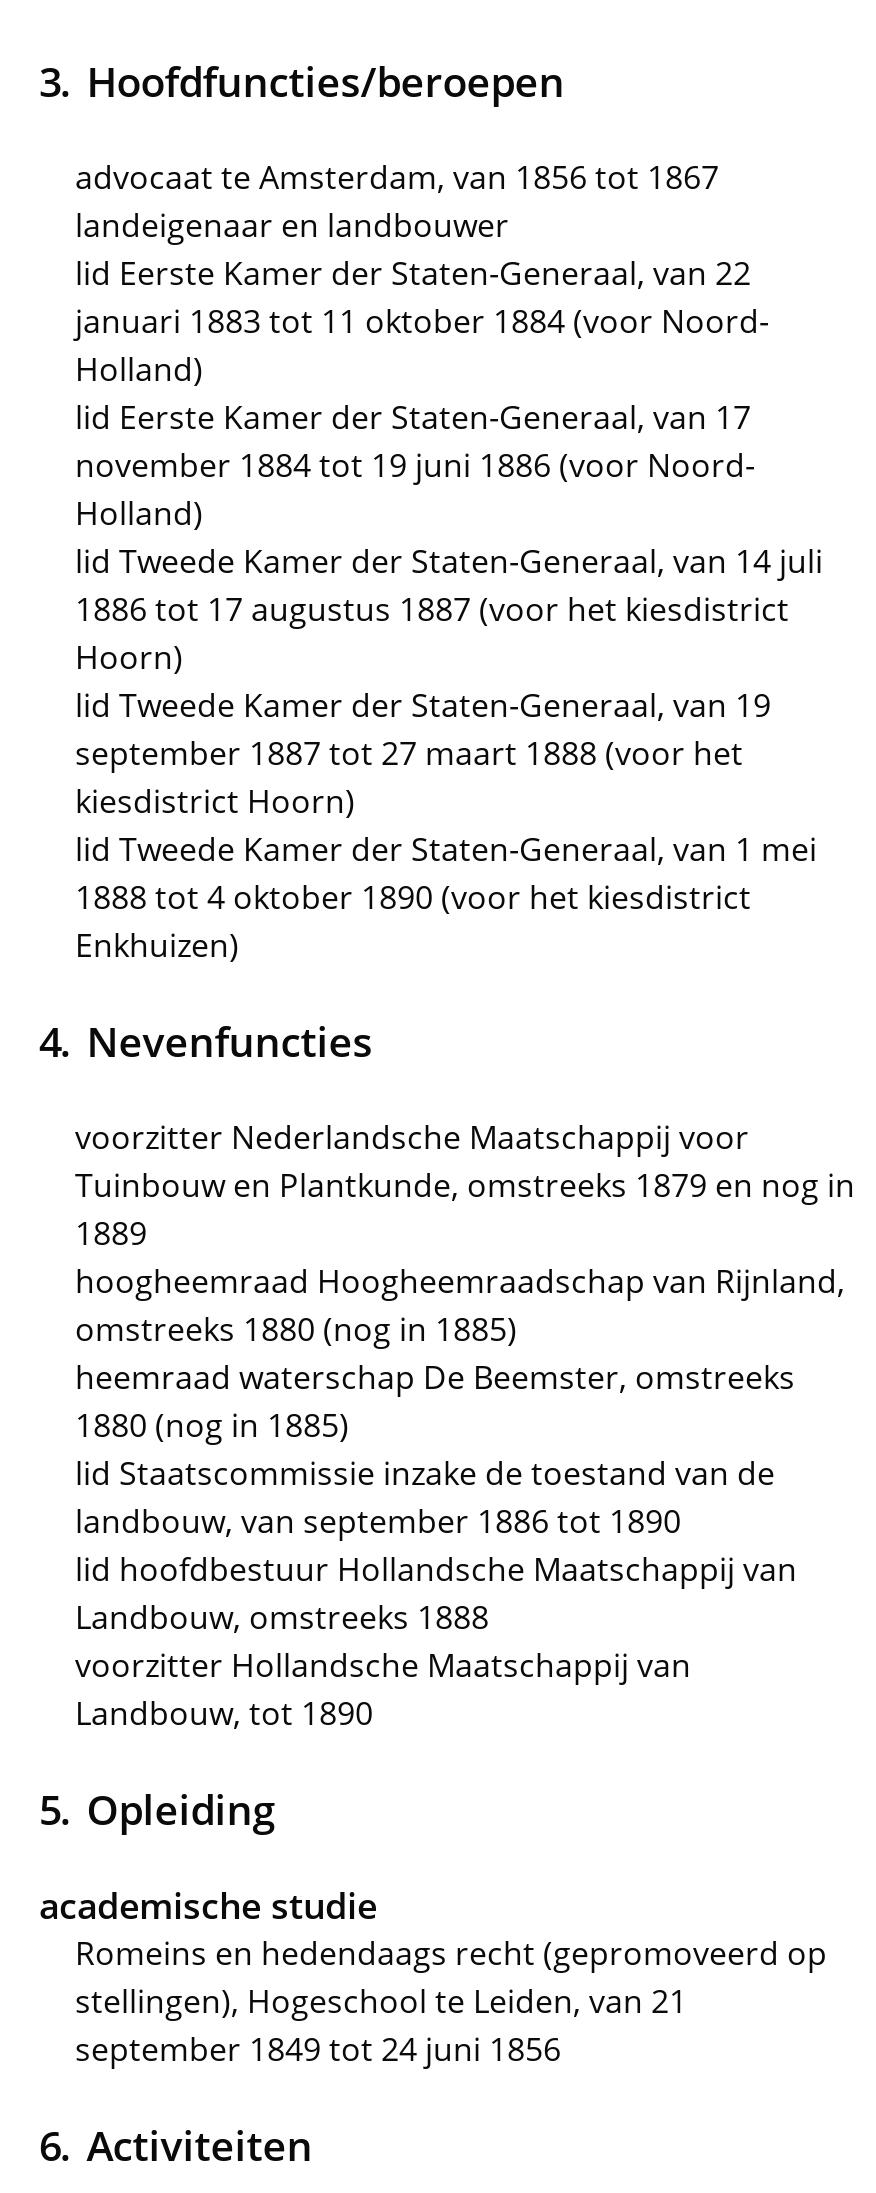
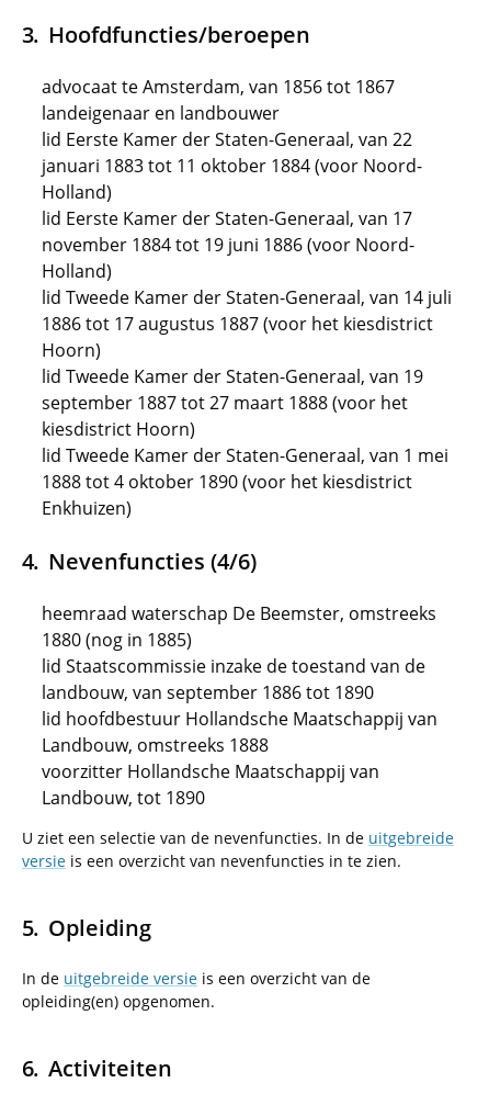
[75,1013,855,1351] Nevenfuncties | voorzitter Nederlandsche Maatschappij voor | Tuinbouw en Plantkunde, omstreeks 1879 en nog in | 1889 | hoogheemraad Hoogheemraadschap van Rijnland, | omstreeks 1880 (nog in 1885) -> [48,545,256,576] Nevenfuncties (4/6)
moved [75,1355,797,1735] -> [42,601,437,810]: heemraad waterschap De Beemster, omstreeks | 1880 (nog in 1885) | lid Staatscommissie inzake de toestand van de | landbouw, van september 1886 tot 1890 | lid hoofdbestuur Hollandsche Maatschappij van | Landbouw, omstreeks 1888 | voorzitter Hollandsche Maatschappij van | Landbouw, tot 1890
none -> [22,827,454,871] U ziet een selectie van de nevenfuncties. In de uitgebreide | versie is een overzicht van nevenfuncties in te zien.
[39,1881,827,2071] academische studie | Romeins en hedendaags recht (gepromoveerd op | stellingen), Hogeschool te Leiden, van 21 | september 1849 tot 24 juni 1856 -> [22,968,371,1012] In de uitgebreide versie is een overzicht van de | opleiding(en) opgenomen.

